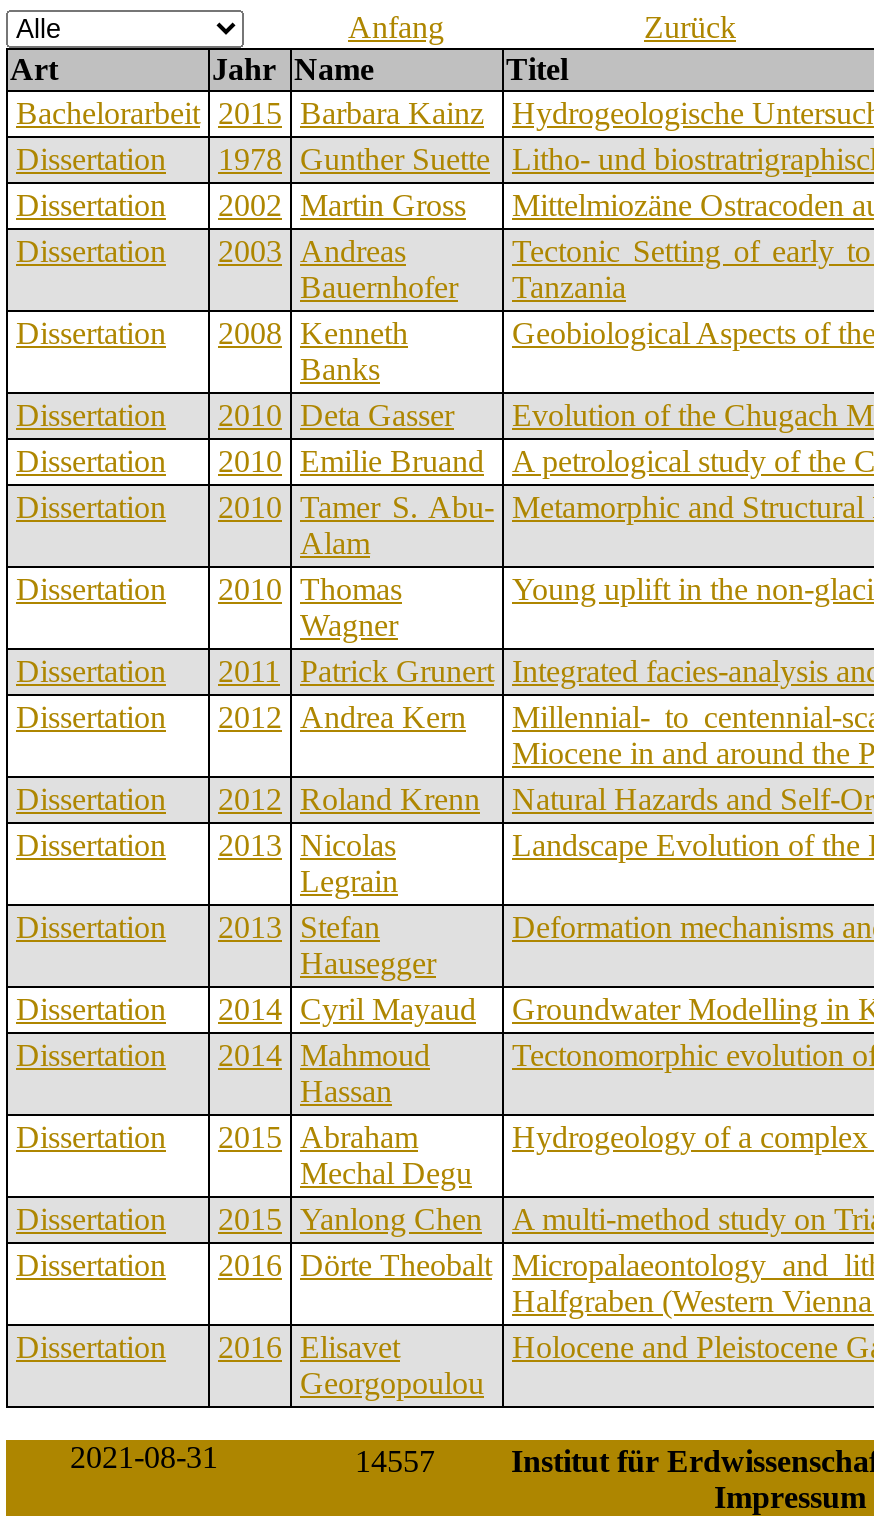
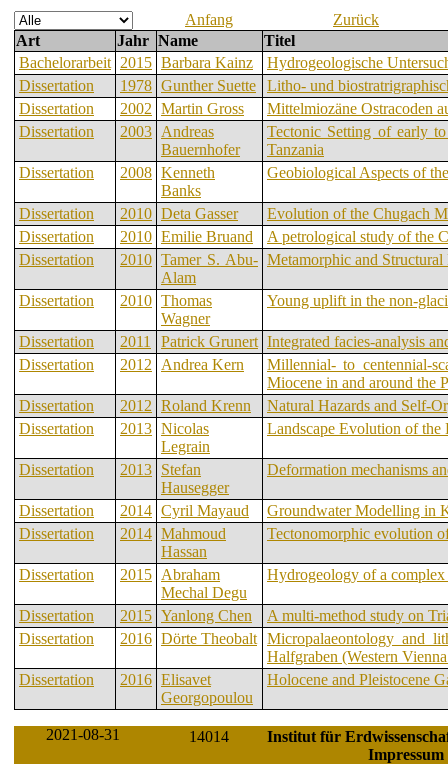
[355,1444,435,1478] 14557 -> [188,728,228,745] 14014

